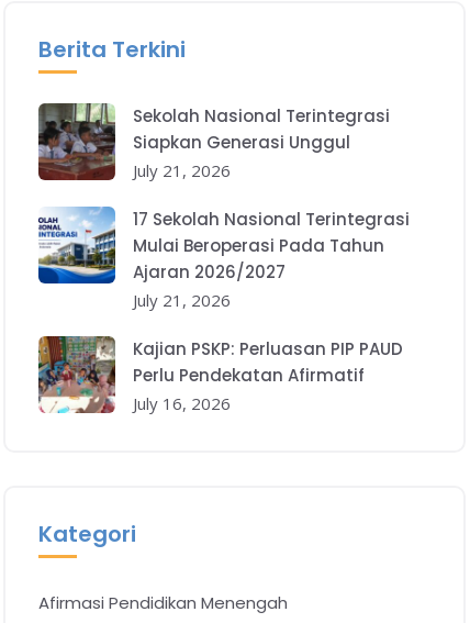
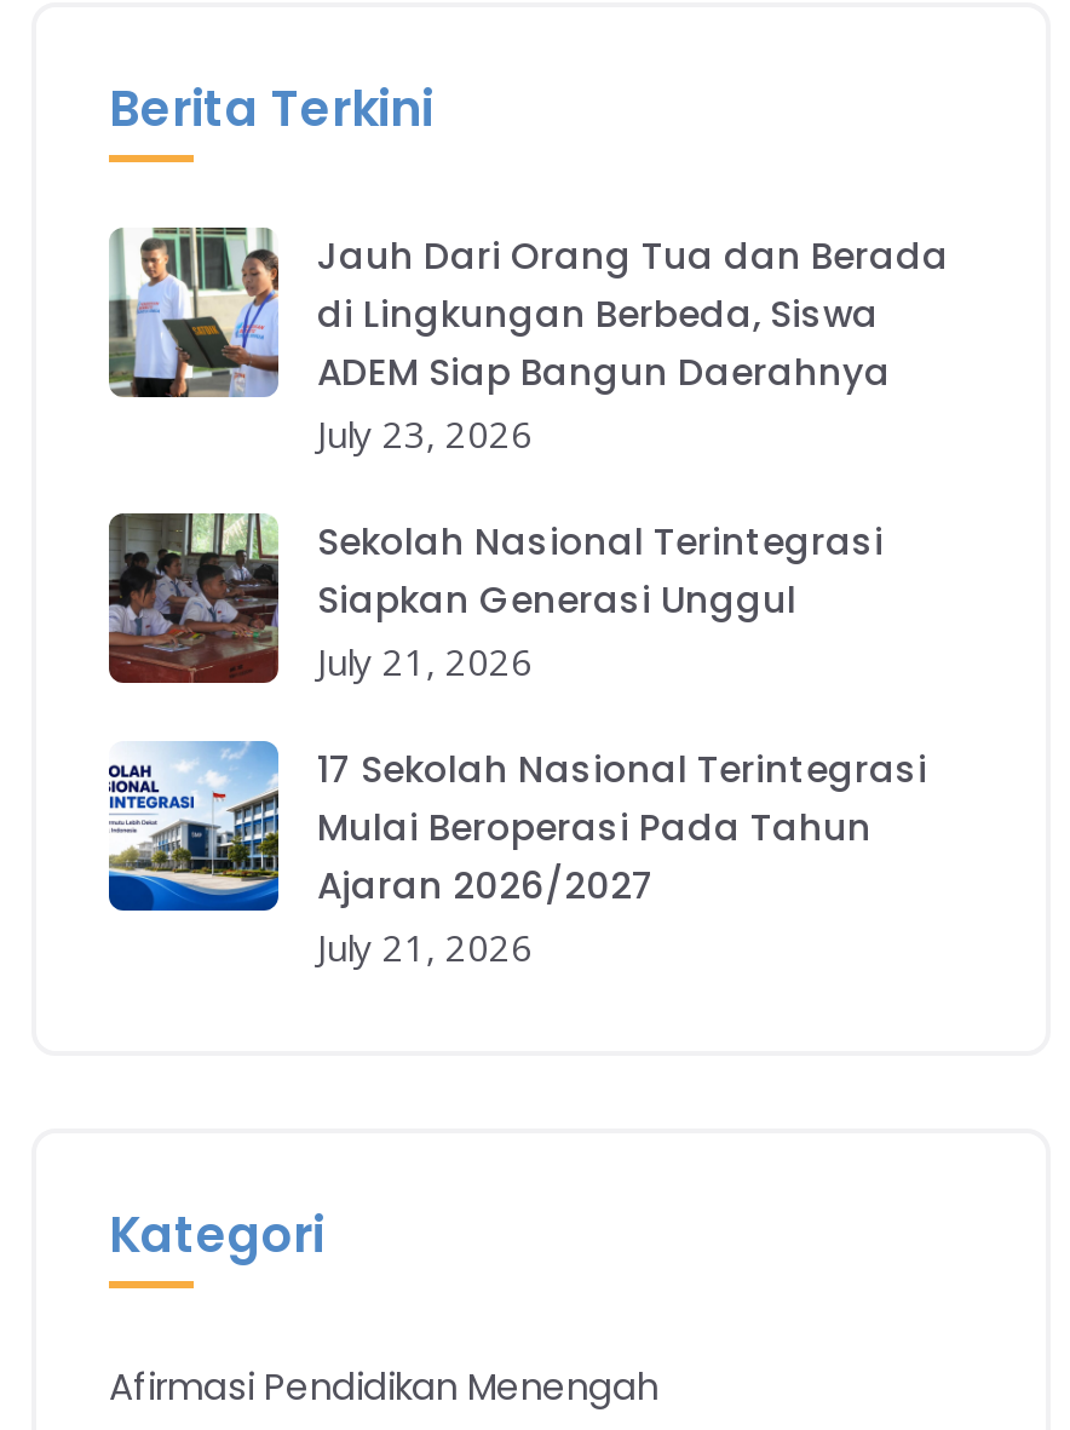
none -> [107,225,949,459] [image] | Jauh Dari Orang Tua dan Berada | di Lingkungan Berbeda, Siswa | ADEM Siap Bangun Daerahnya | July 23, 2026
moved [36,101,410,311] -> [104,509,927,972]: [image] | Sekolah Nasional Terintegrasi | Siapkan Generasi Unggul | July 21, 2026 | 17 Sekolah Nasional Terintegrasi | Mulai Beroperasi Pada Tahun | Ajaran 2026/2027 | July 21, 2026
[37,335,403,415] [image] | Kajian PSKP: Perluasan PIP PAUD | Perlu Pendekatan Afirmatif | July 16, 2026 -> none

